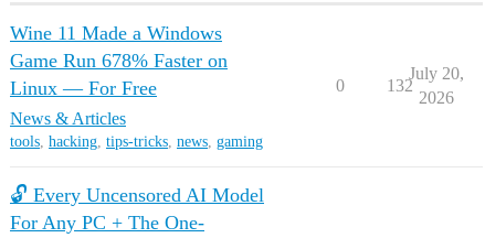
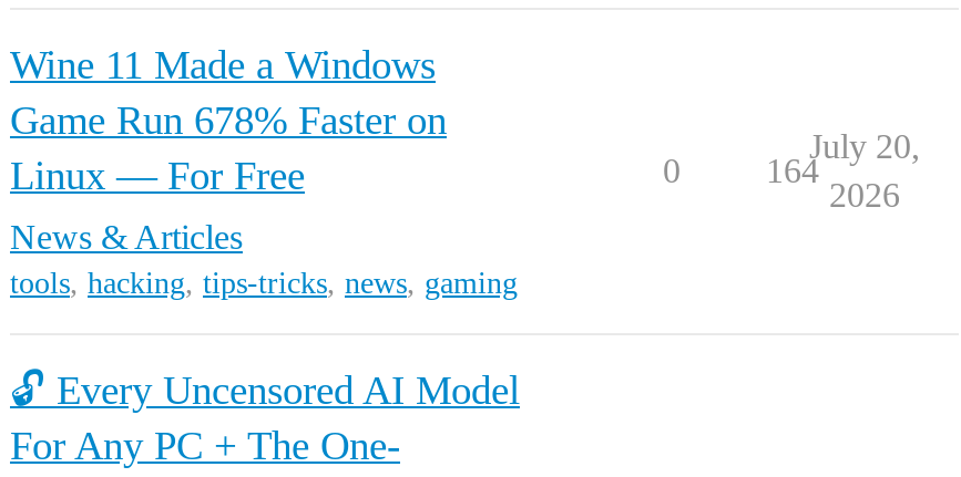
[387,76,413,95] 132 -> [766,152,819,189] 164

